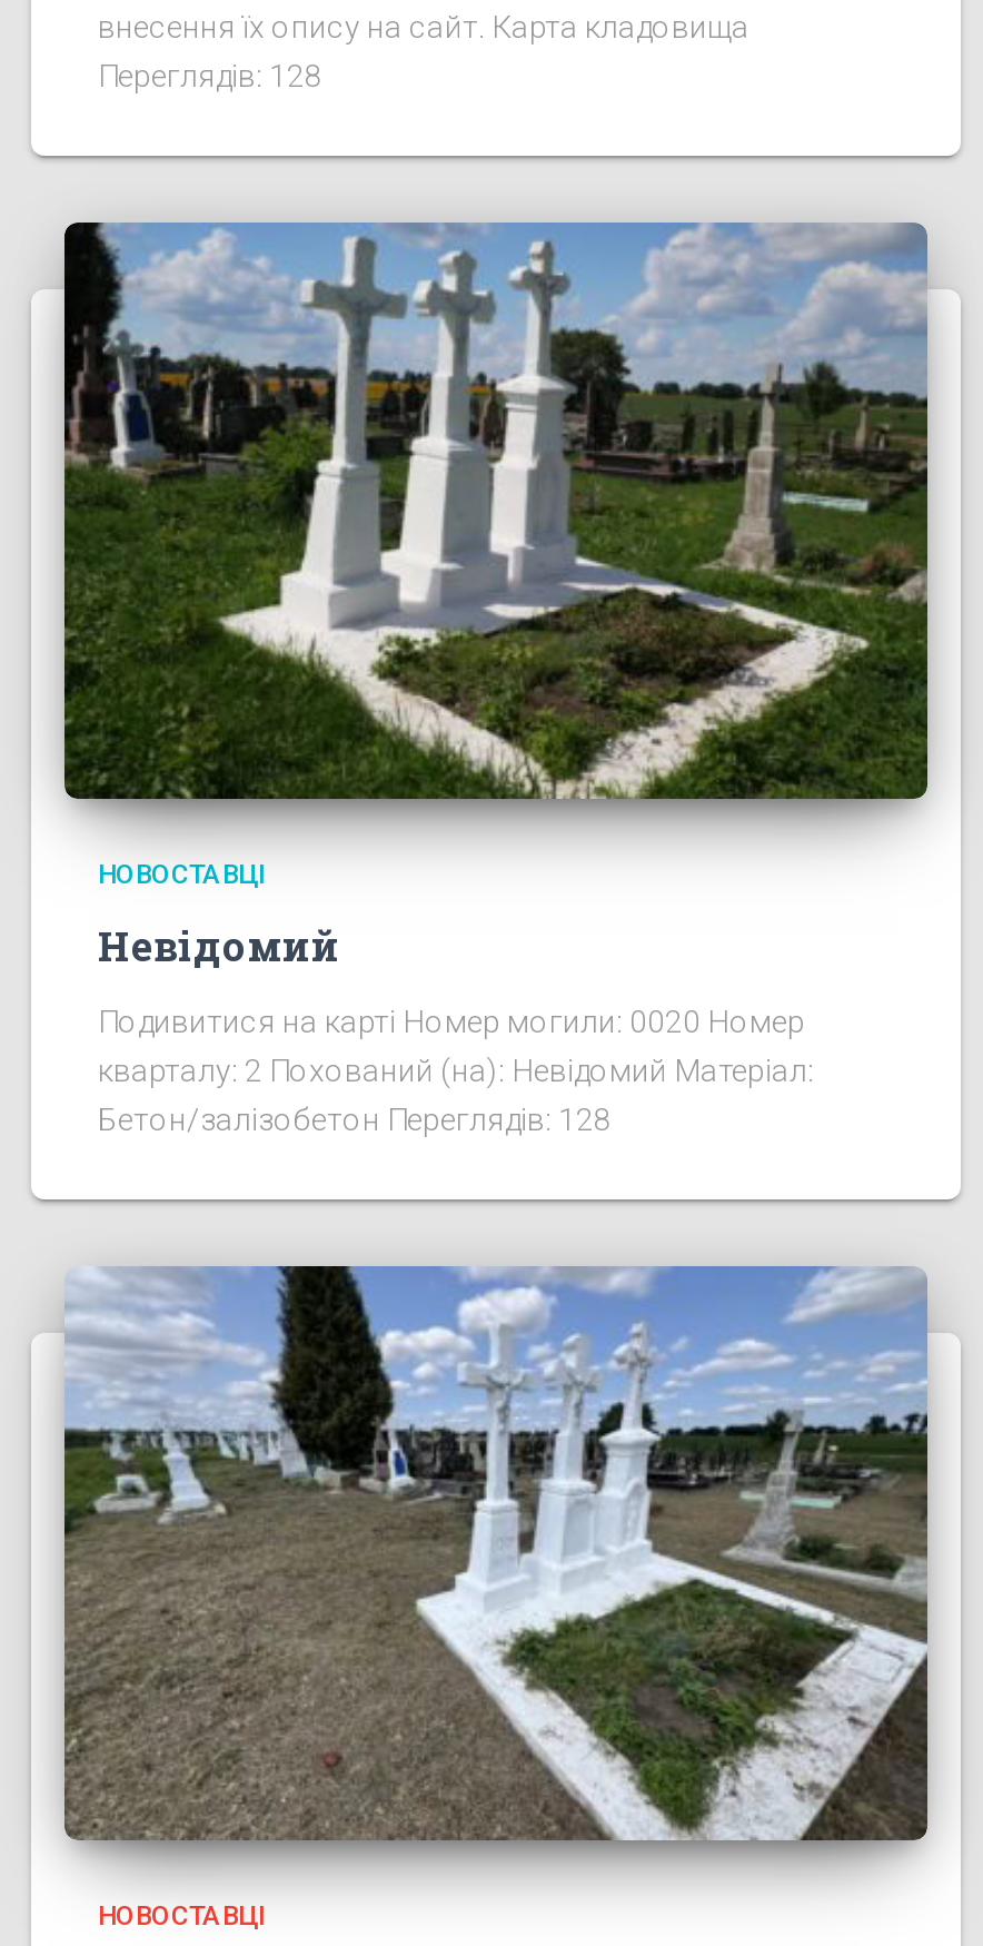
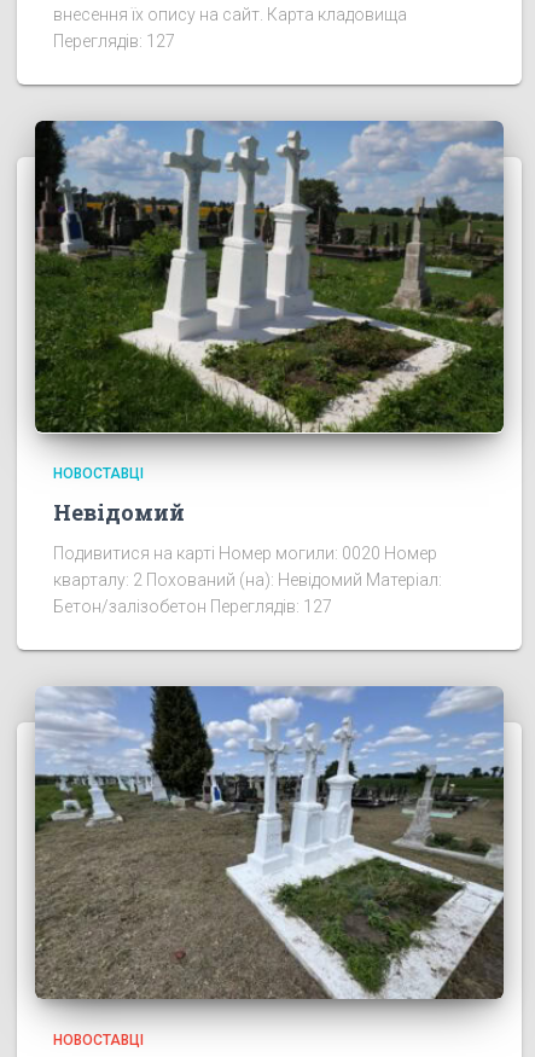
[98,57,322,93] Переглядів: 128 -> [53,31,175,50] Переглядів: 127
[98,1100,612,1136] Бетон/залізобетон Переглядів: 128 -> [53,597,332,617] Бетон/залізобетон Переглядів: 127

